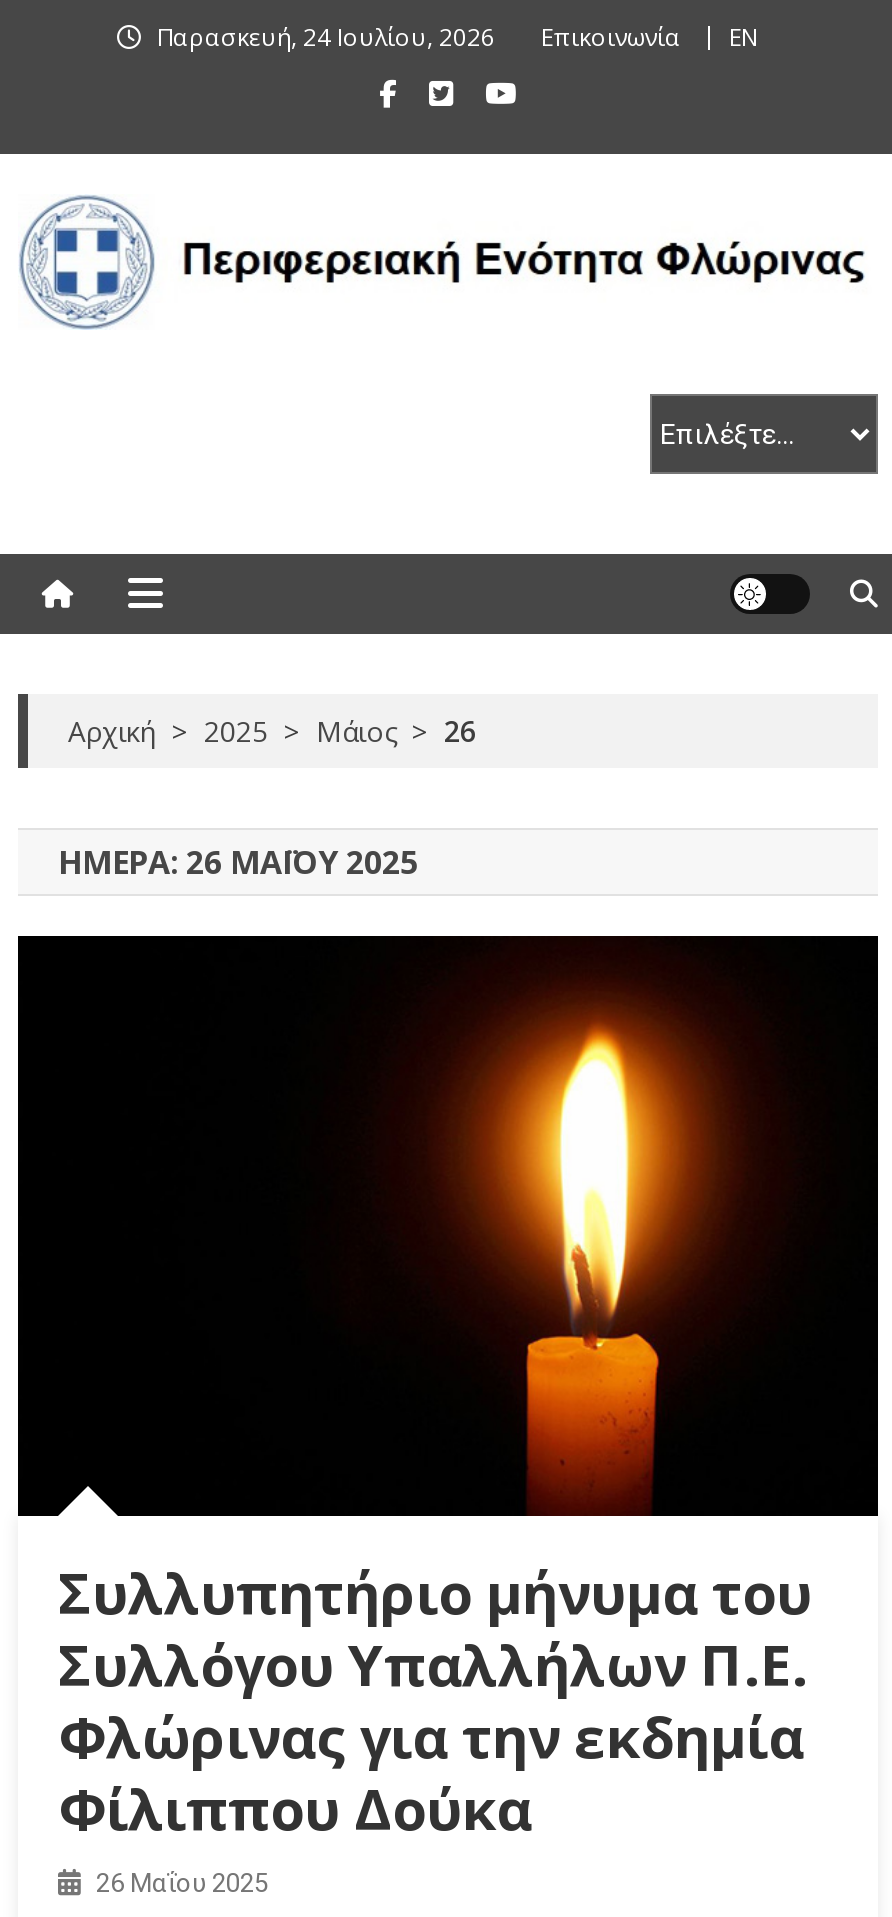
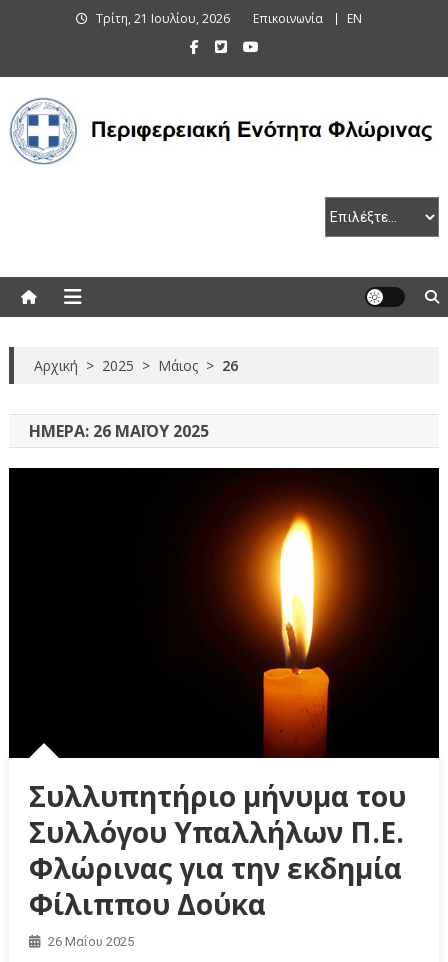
[157,20,495,54] Παρασκευή, 24 Ιουλίου, 2026 -> [96,10,230,27] Τρίτη, 21 Ιουλίου, 2026

